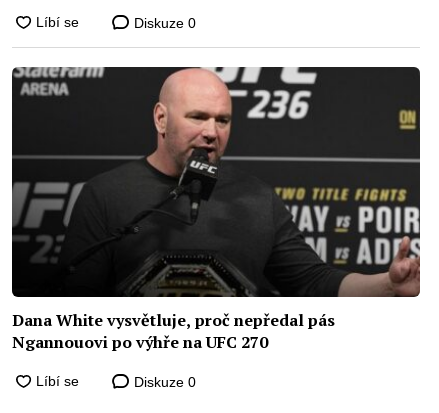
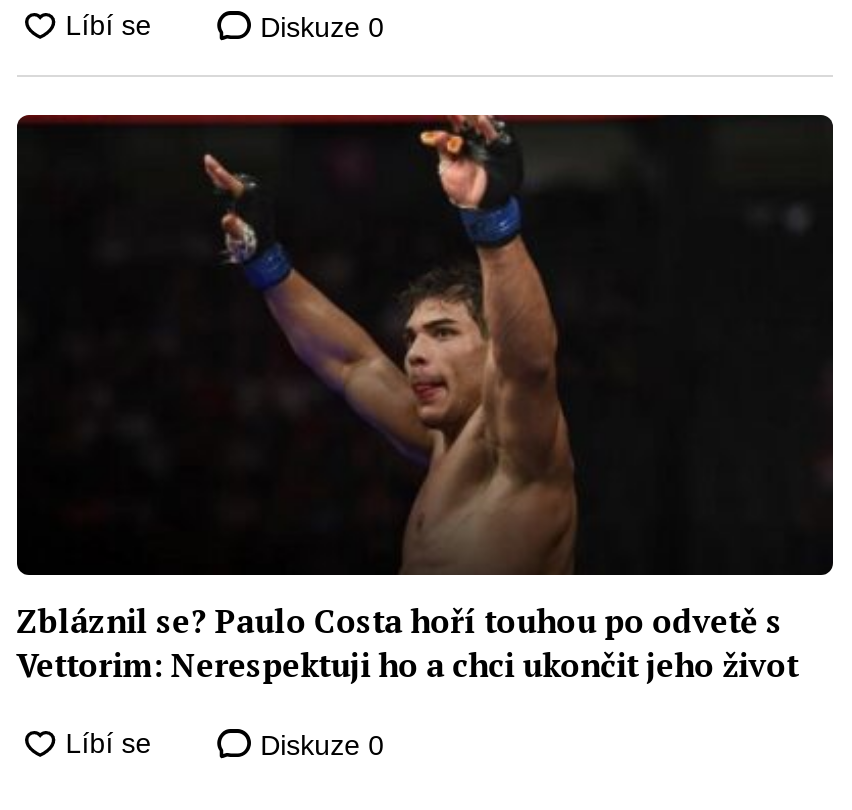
[12,66,421,353] [image] | Dana White vysvětluje, proč nepředal pás | Ngannouovi po výhře na UFC 270 -> [16,113,835,686] [image] | Zbláznil se? Paulo Costa hoří touhou po odvetě s | Vettorim: Nerespektuji ho a chci ukončit jeho život

